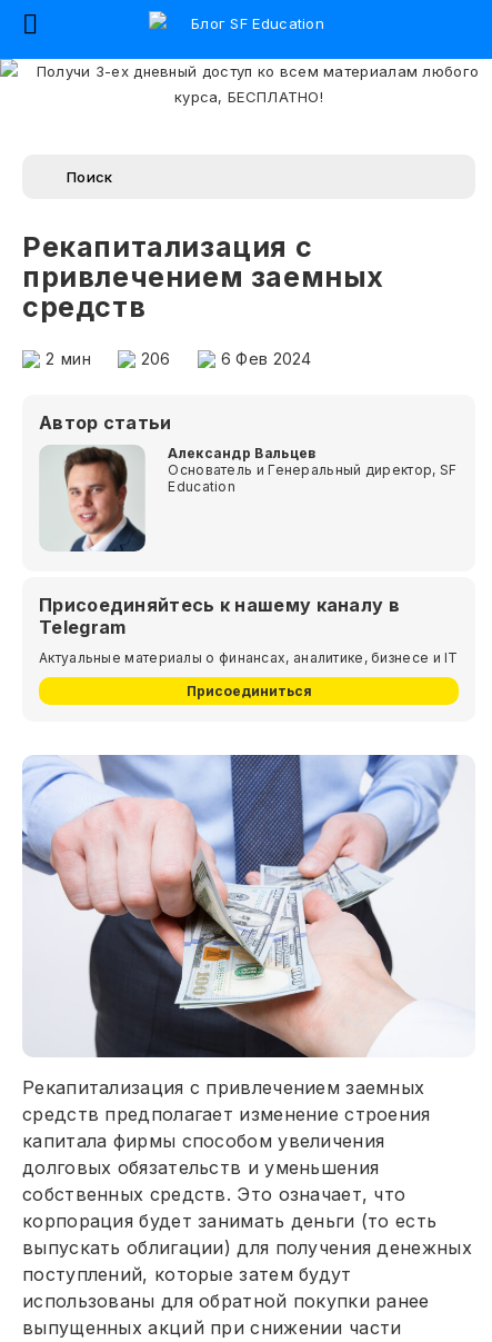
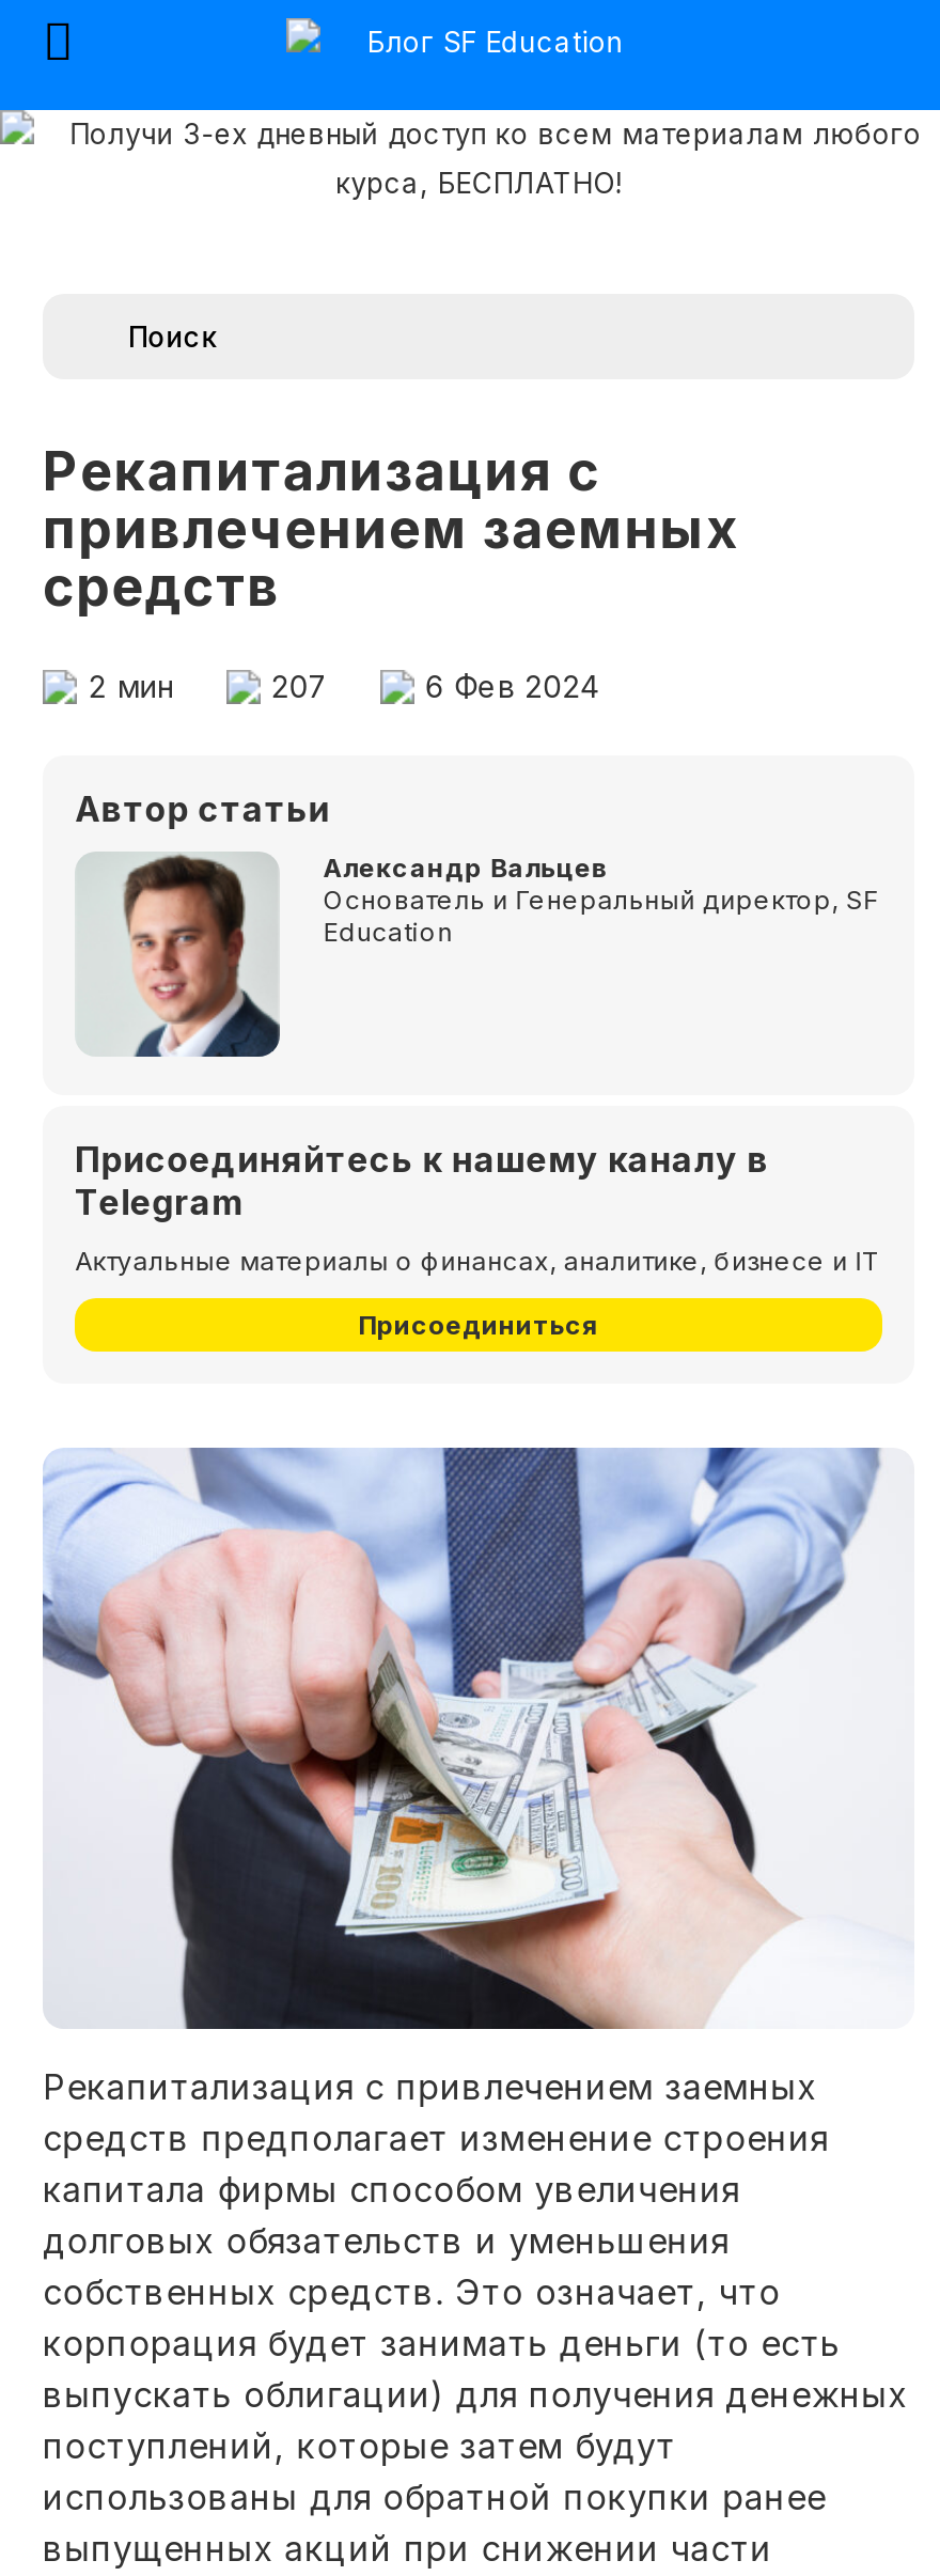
[141,349,171,368] 206 -> [271,668,329,704] 207

